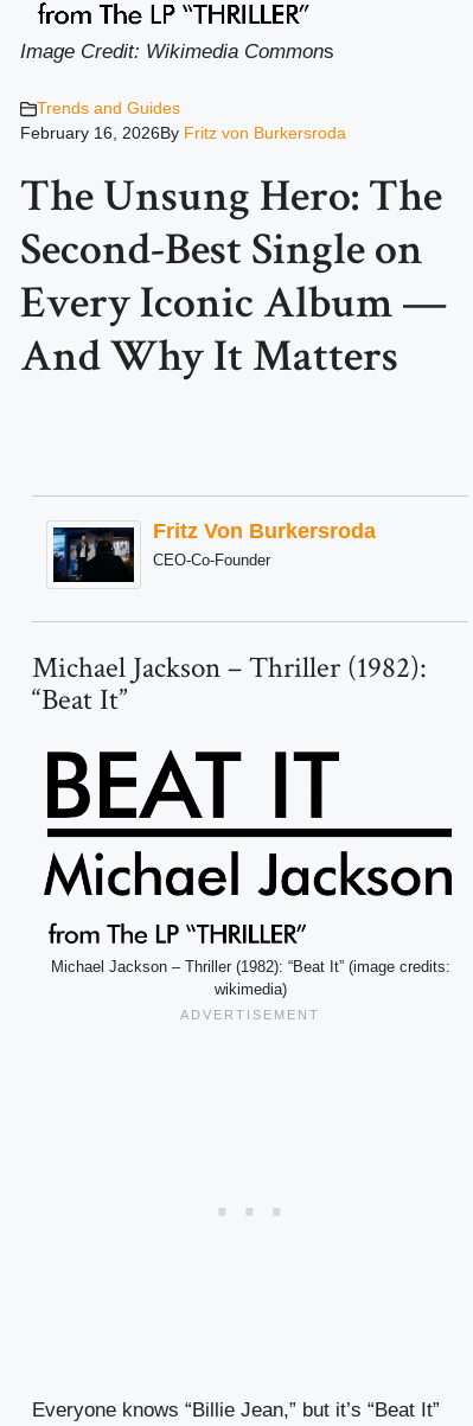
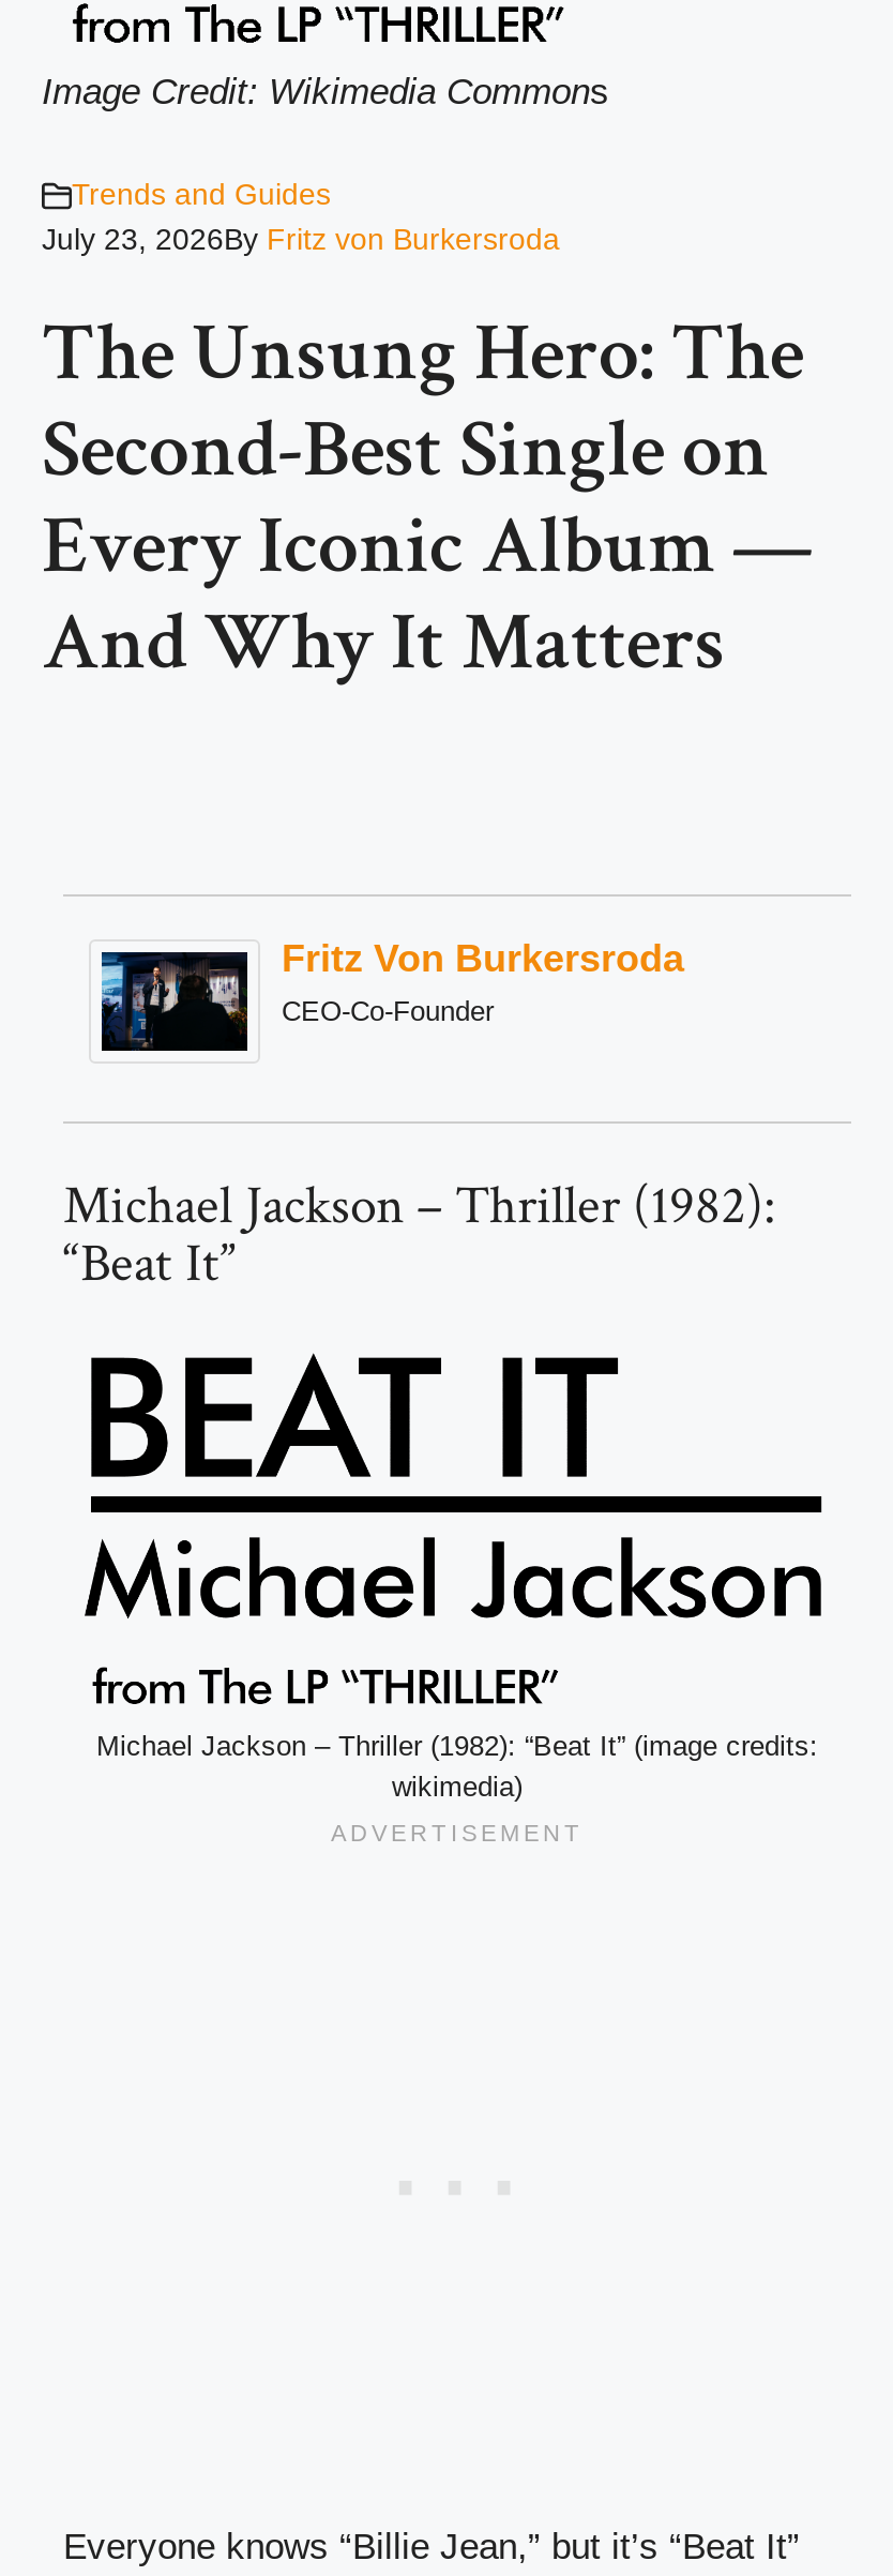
[20,124,346,143] February 16, 2026By Fritz von Burkersroda -> [42,223,560,257] July 23, 2026By Fritz von Burkersroda

